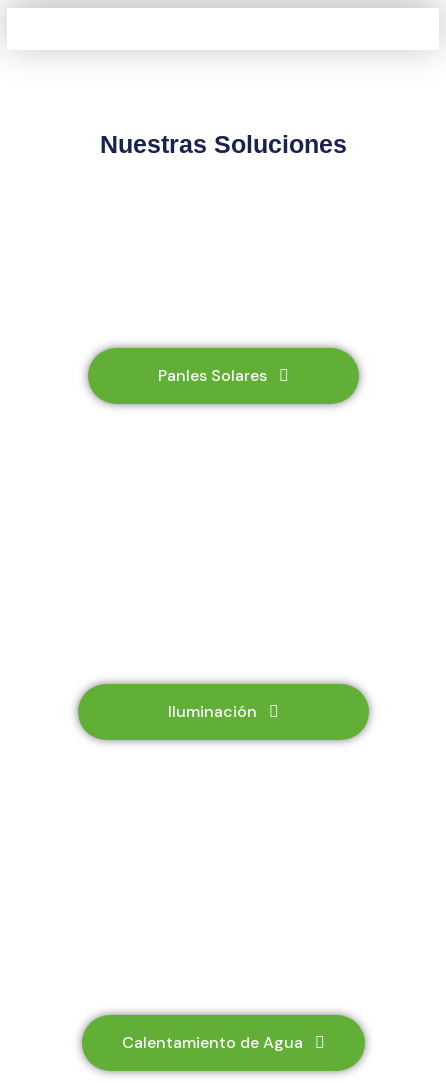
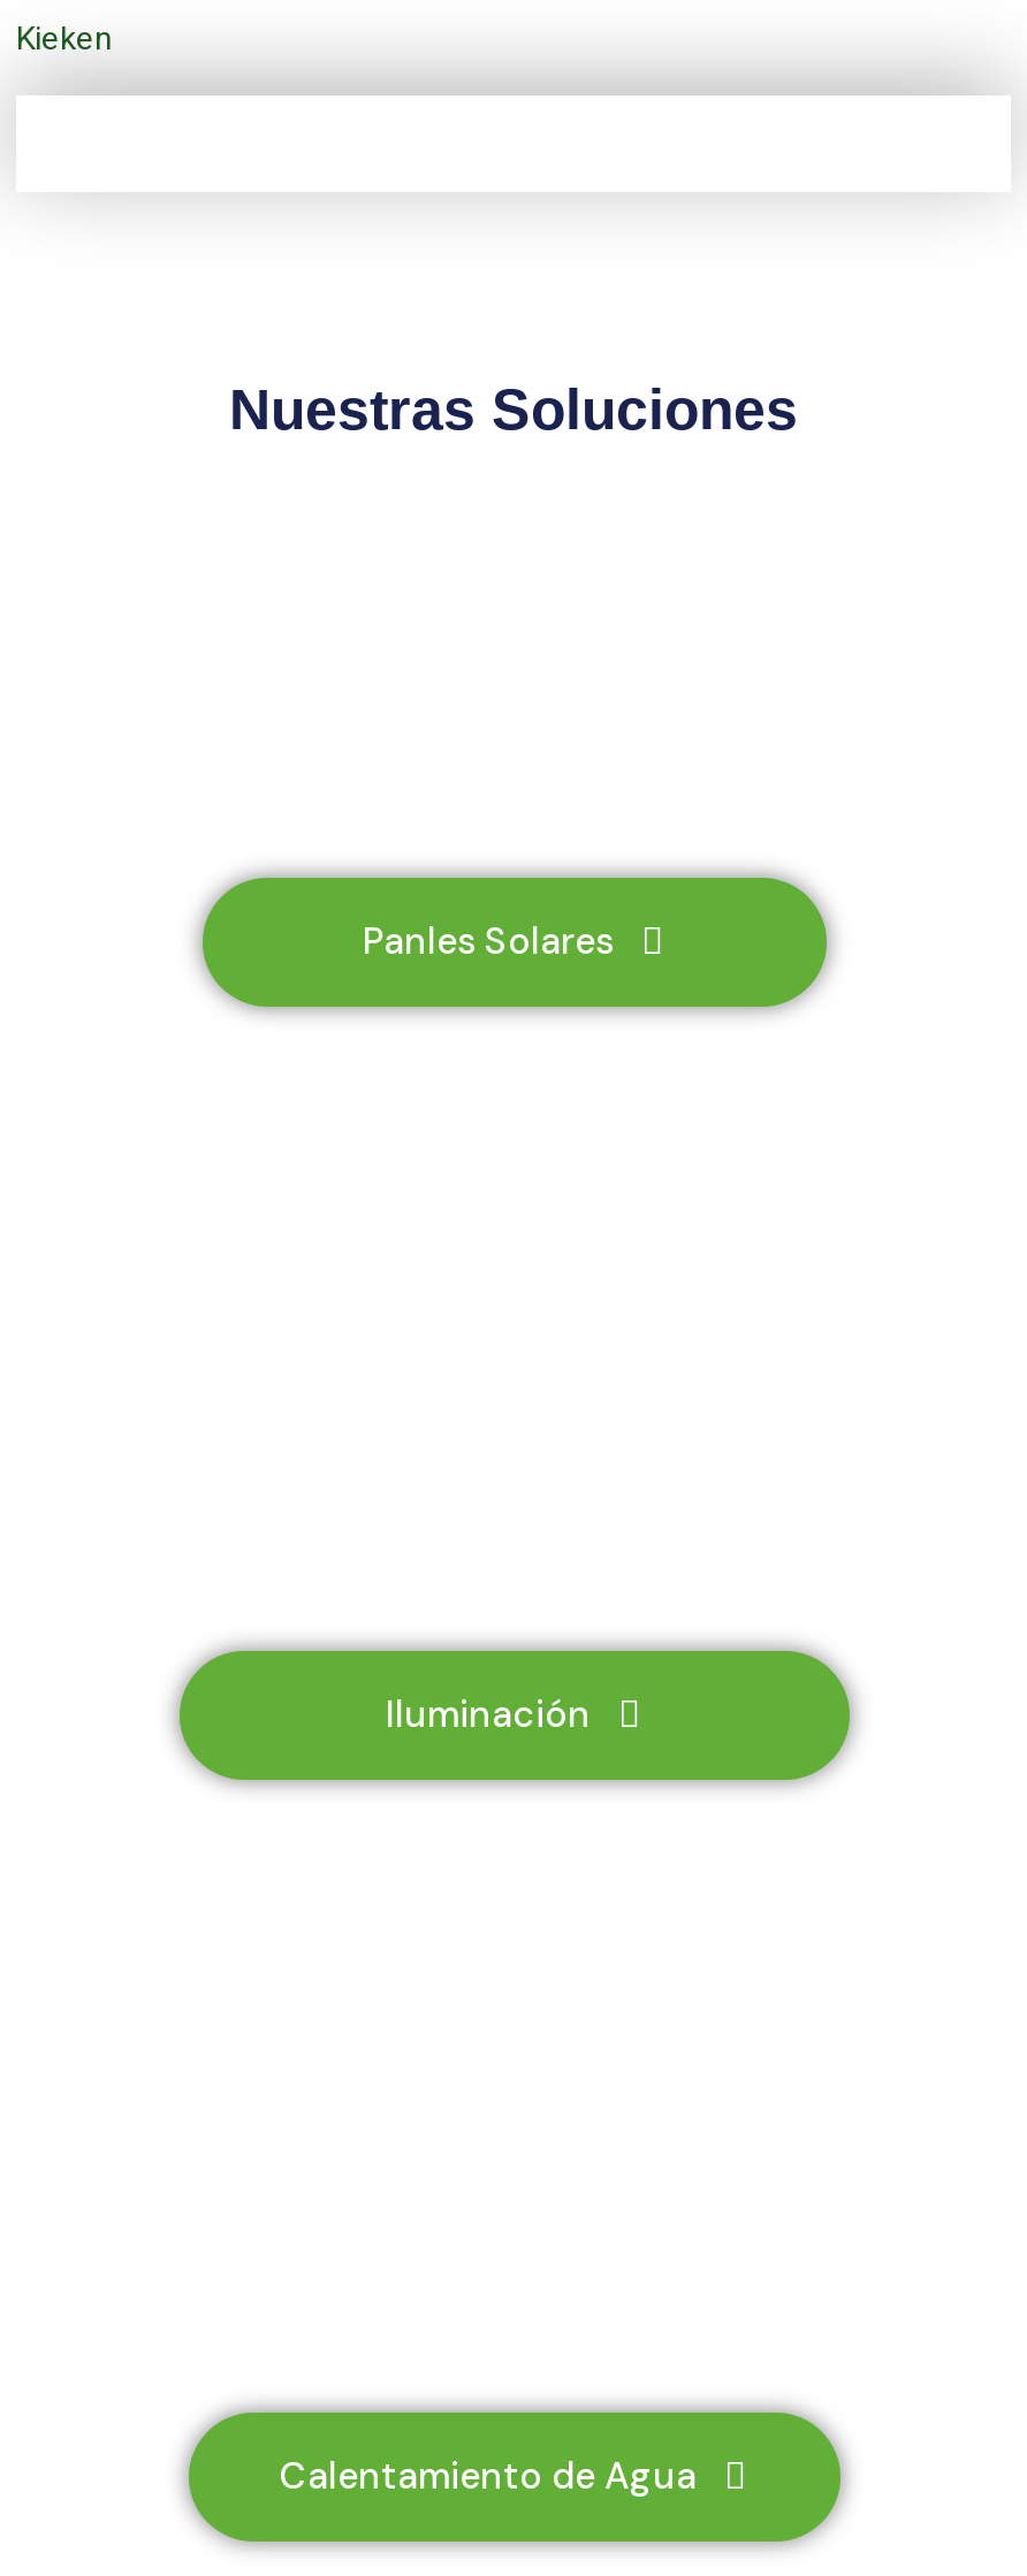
none -> [16,15,113,63] Kieken

